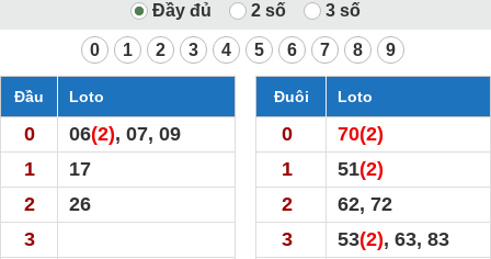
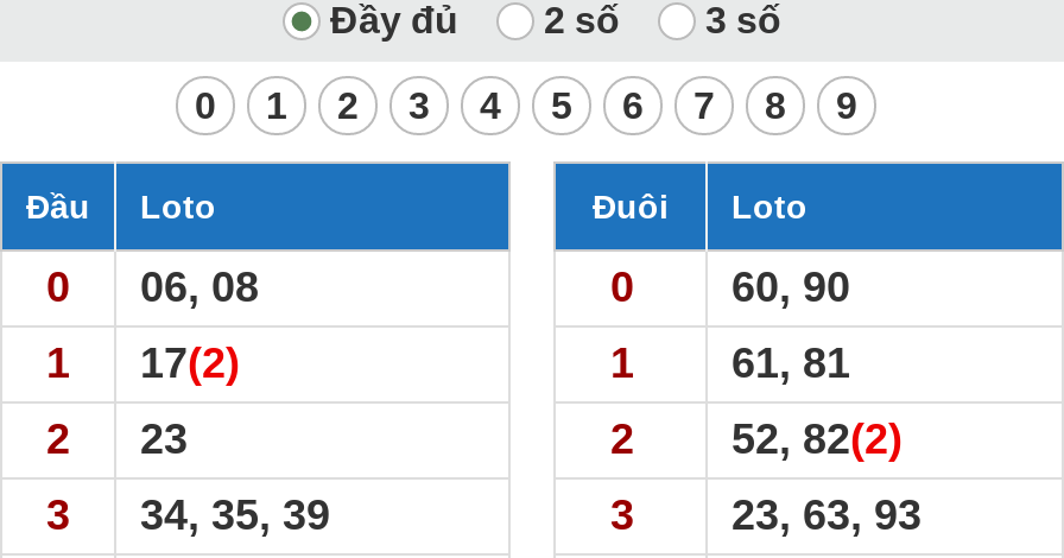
[24,123,181,145] 0 06(2), 07, 09 -> [46,264,259,311] 0 06, 08
[338,123,384,145] 70(2) -> [731,264,850,311] 60, 90
[24,158,91,180] 1 17 -> [46,340,240,387] 1 17(2)
[338,158,384,180] 51(2) -> [731,340,850,387] 61, 81
[24,193,91,215] 2 26 -> [46,416,188,463] 2 23
[338,193,392,215] 62, 72 -> [731,416,902,463] 52, 82(2)
[338,228,449,250] 53(2), 63, 83 -> [731,492,921,539] 23, 63, 93
none -> [140,492,330,539] 34, 35, 39

